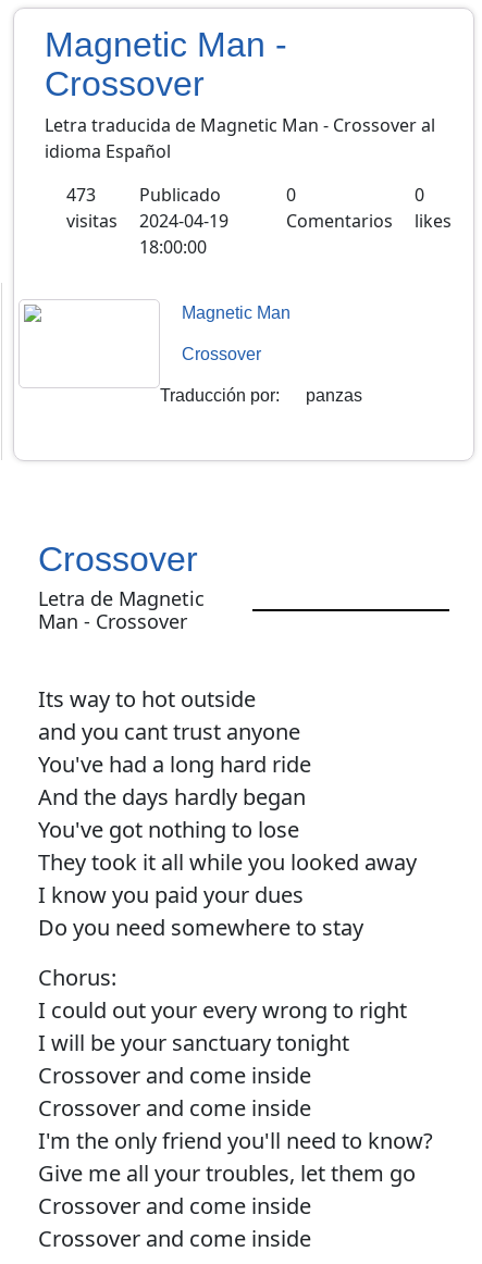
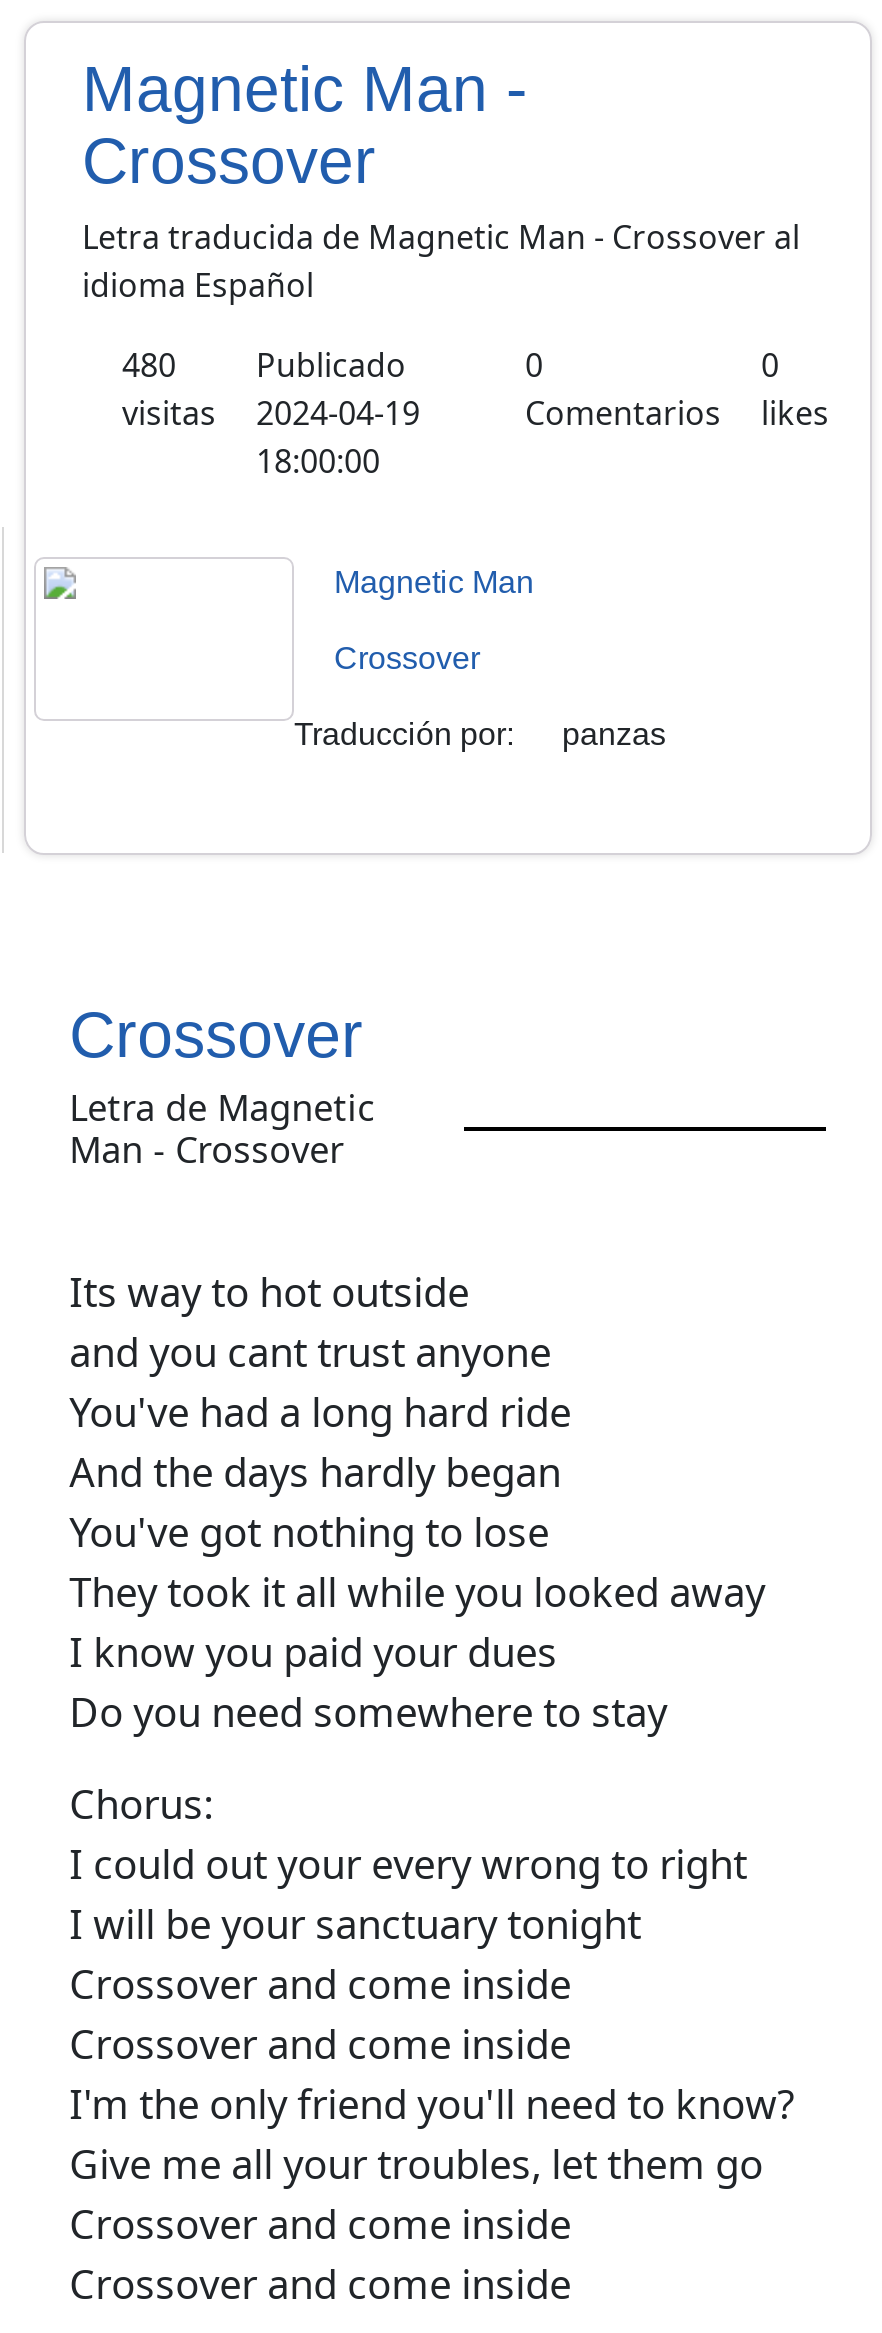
[66,183,221,207] 473 Publicado -> [122,343,406,387] 480 Publicado

